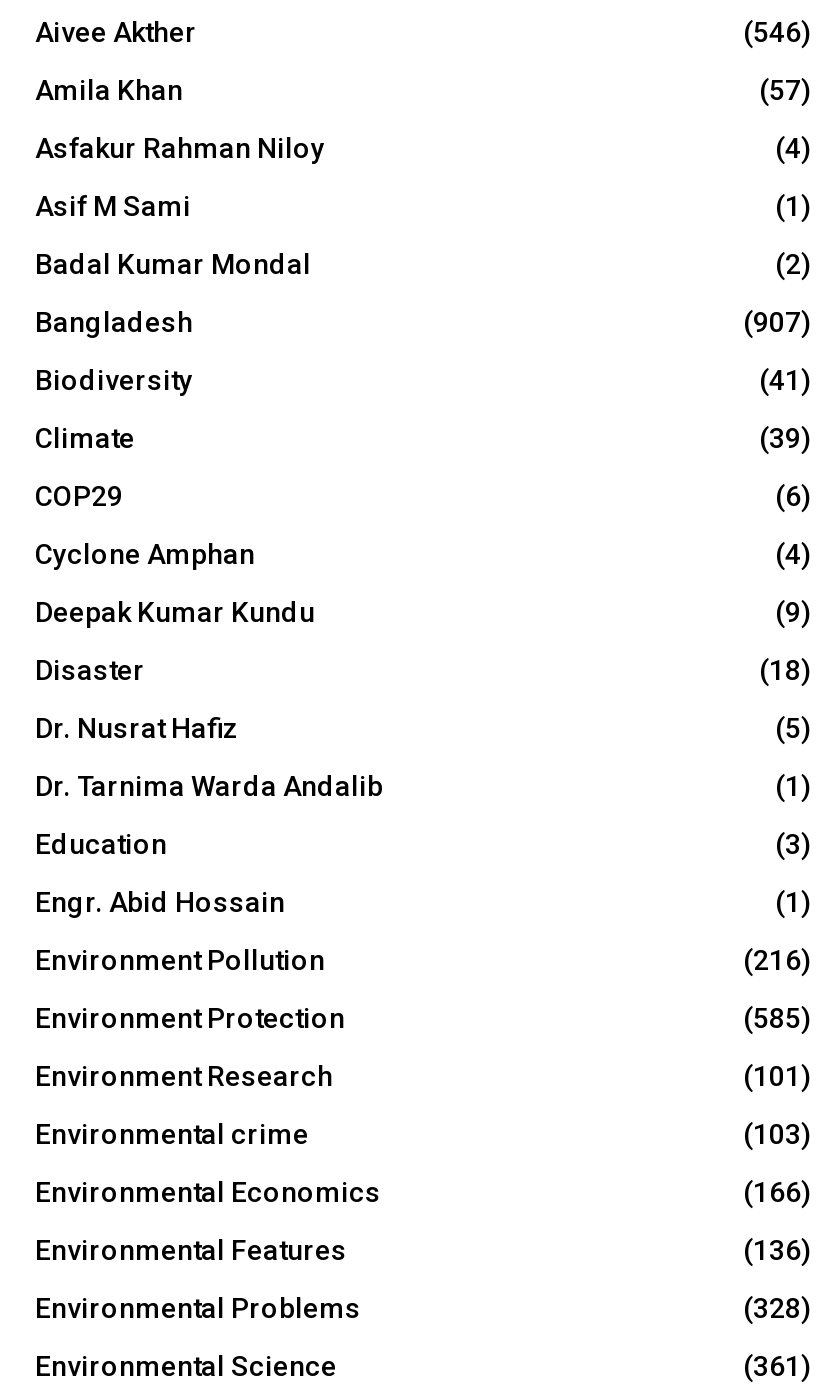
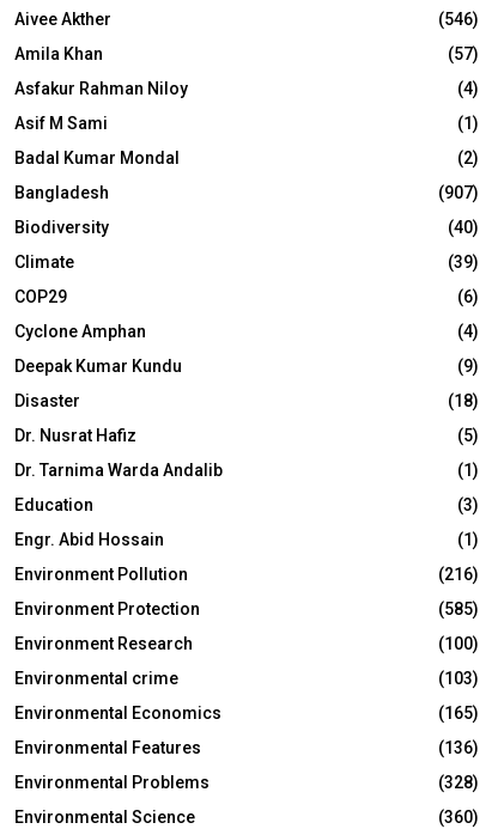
[759,363,811,395] (41) -> [448,217,479,236] (40)
[743,1059,811,1091] (101) -> [438,633,479,653] (100)
[743,1175,811,1207] (166) -> [438,703,479,722] (165)
[743,1349,811,1381] (361) -> [438,807,479,826] (360)

